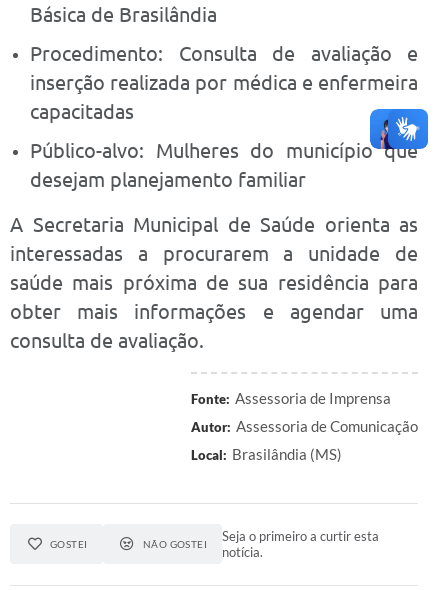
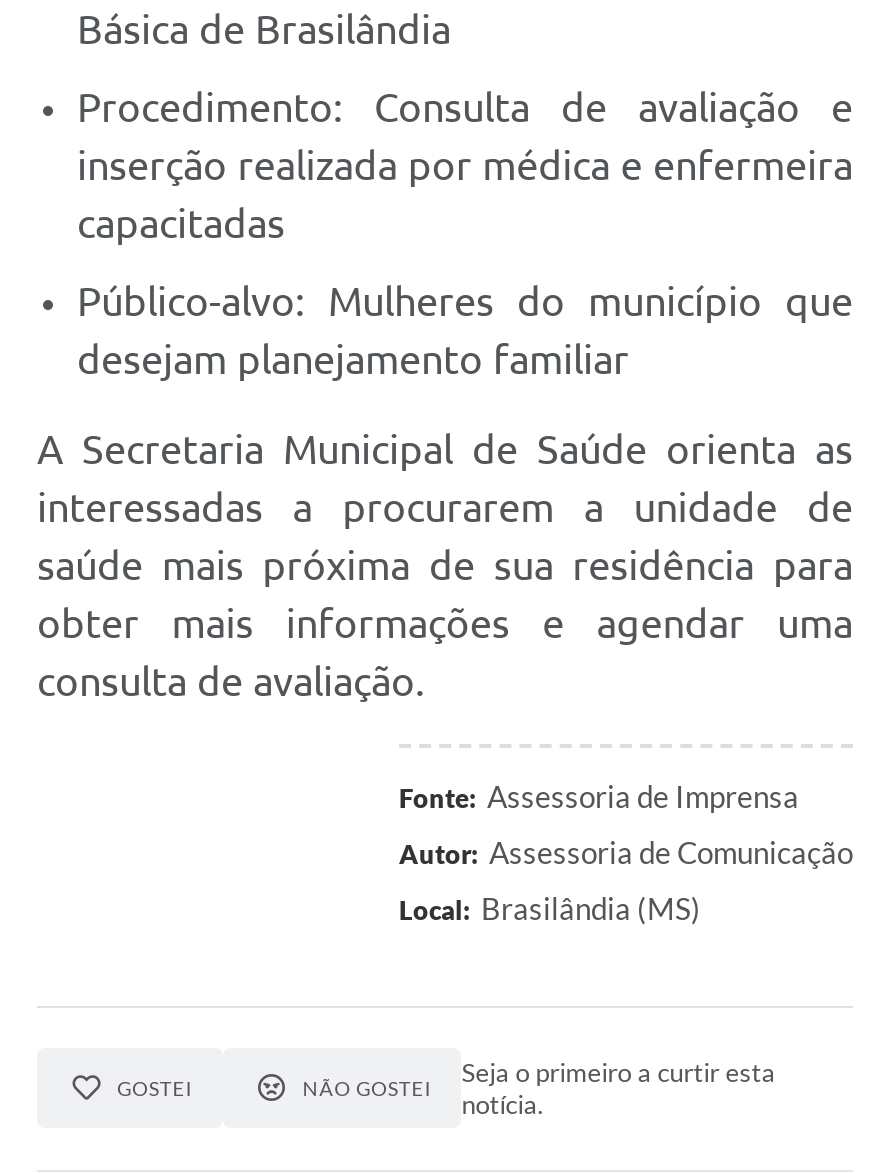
[369,108,429,150] [image] -> none

